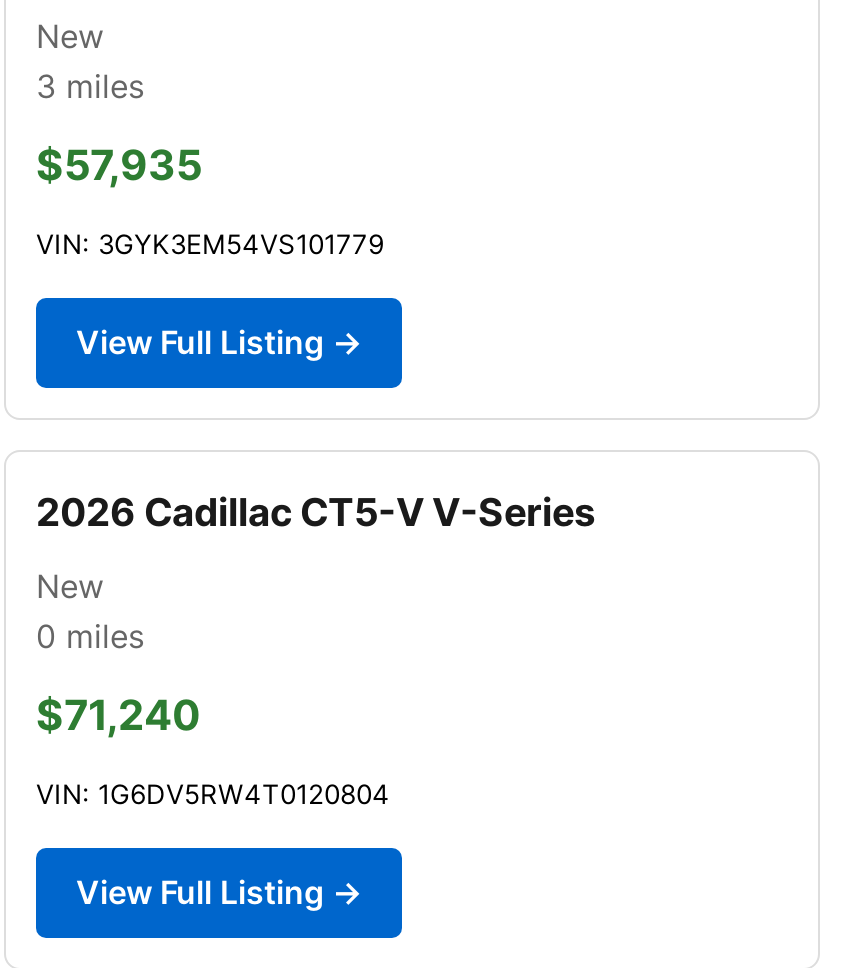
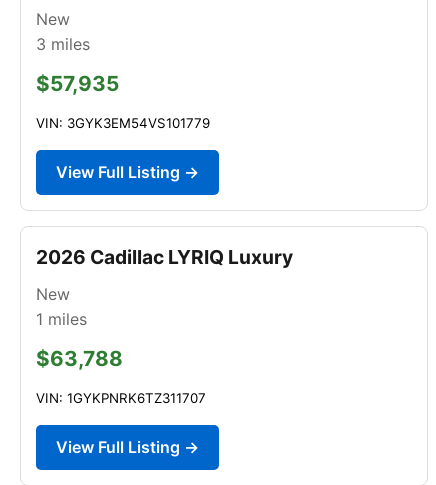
[36,488,596,536] 2026 Cadillac CT5-V V-Series -> [36,245,293,269] 2026 Cadillac LYRIQ Luxury
[36,616,144,656] 0 miles -> [36,309,87,329] 1 miles
[36,690,200,740] $71,240 -> [36,346,123,371] $63,788
[36,778,390,810] VIN: 1G6DV5RW4T0120804 -> [36,390,206,406] VIN: 1GYKPNRK6TZ311707

